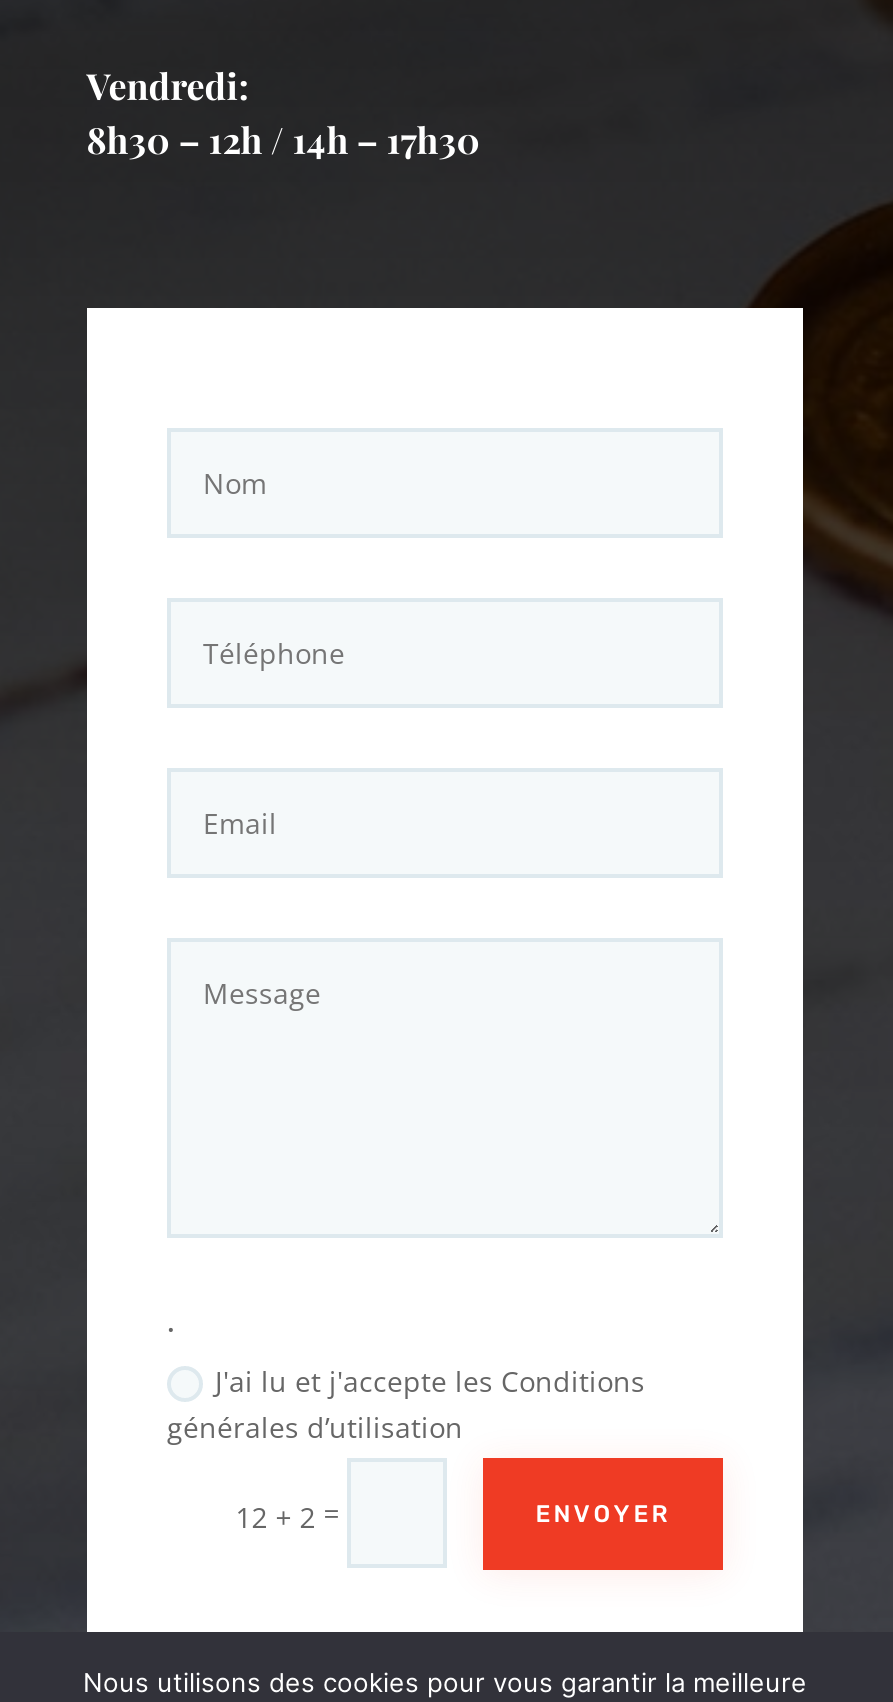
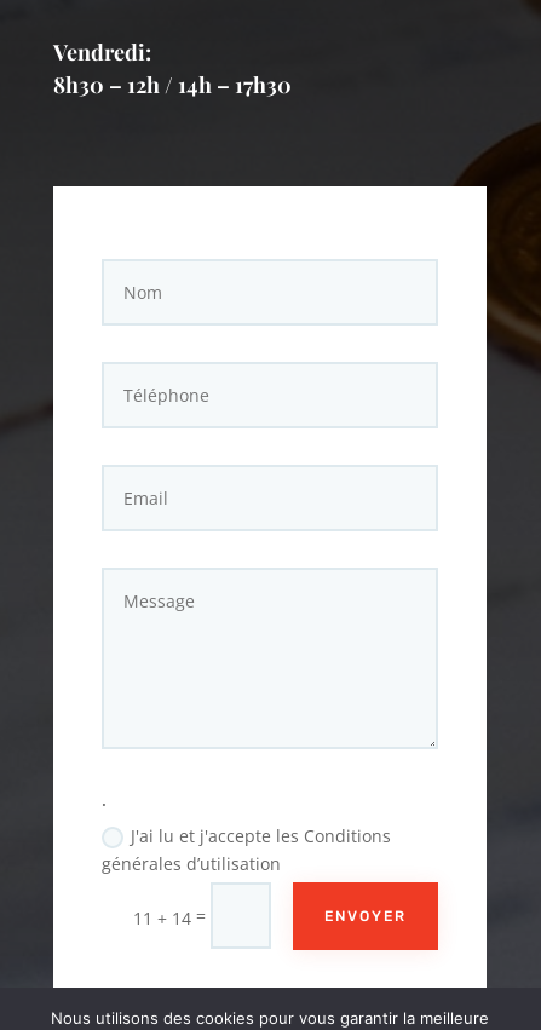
[235,1495,347,1536] 12 + 2 = -> [133,905,211,930] 11 + 14 =

